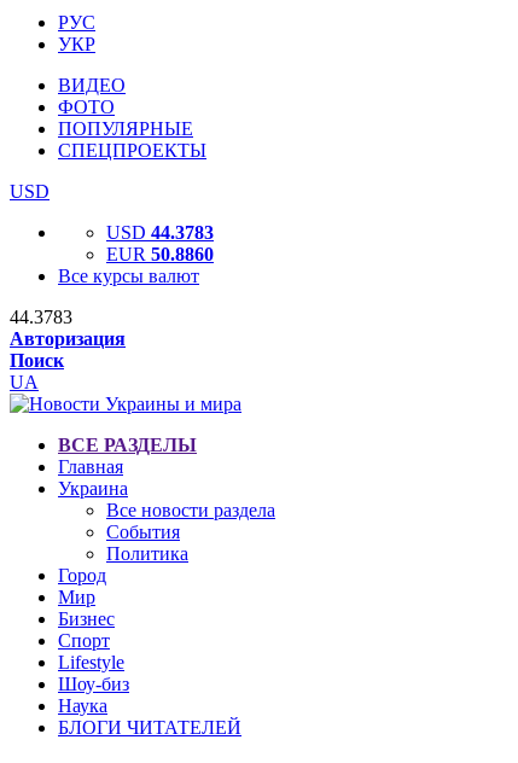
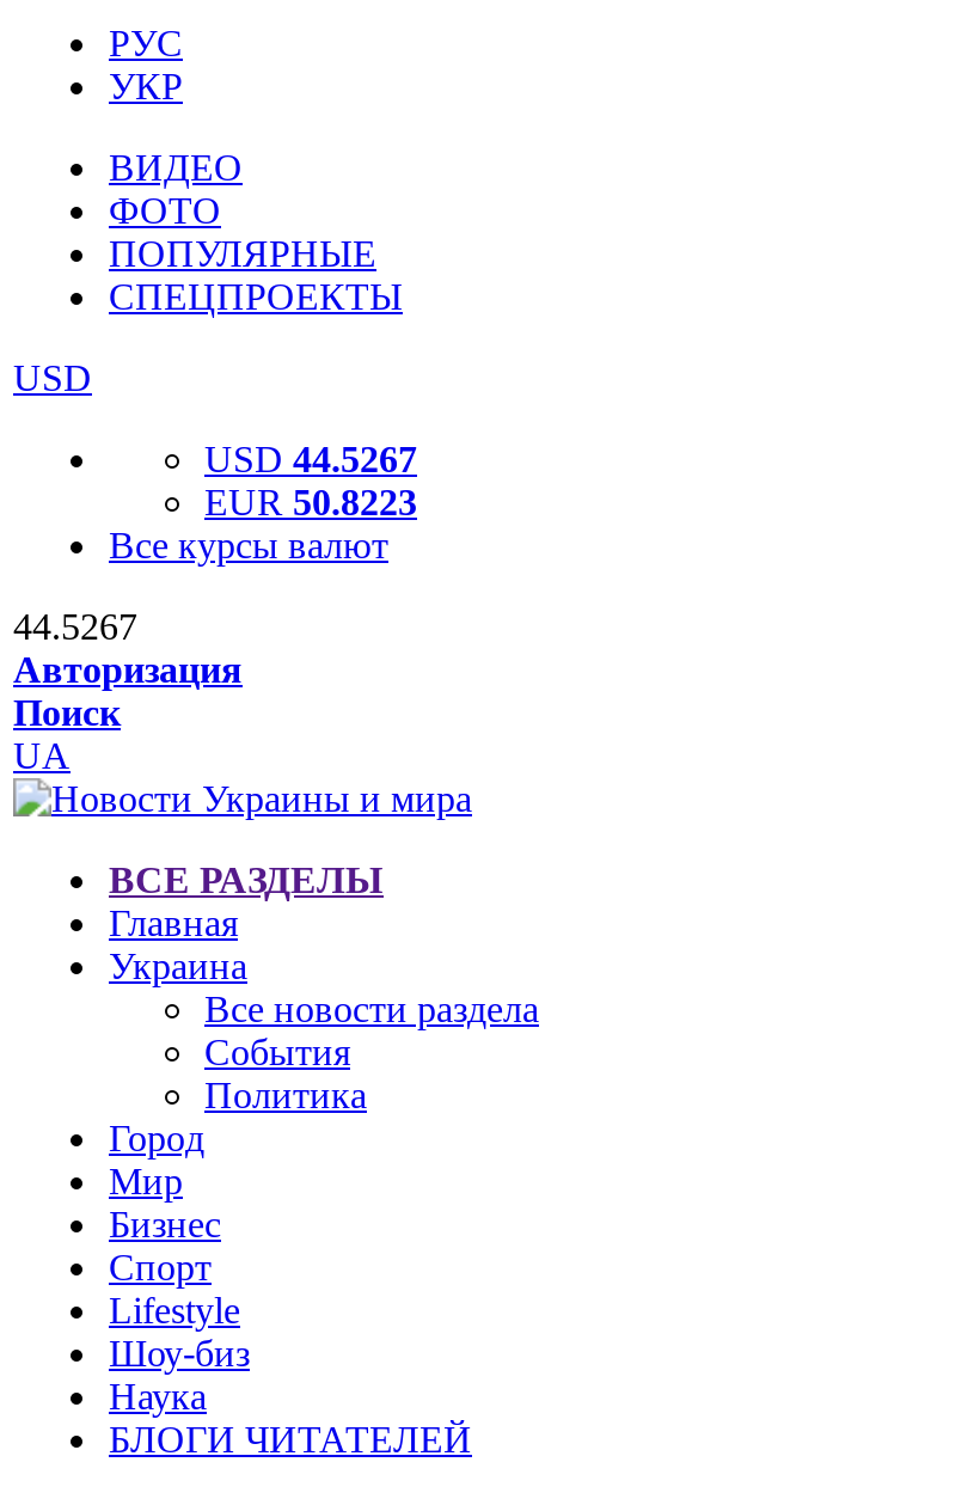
[106,222,214,243] USD 44.3783 -> [204,439,417,479] USD 44.5267
[106,244,214,264] EUR 50.8860 -> [204,482,417,522] EUR 50.8223
[10,307,72,327] 44.3783 -> [13,606,137,647] 44.5267

